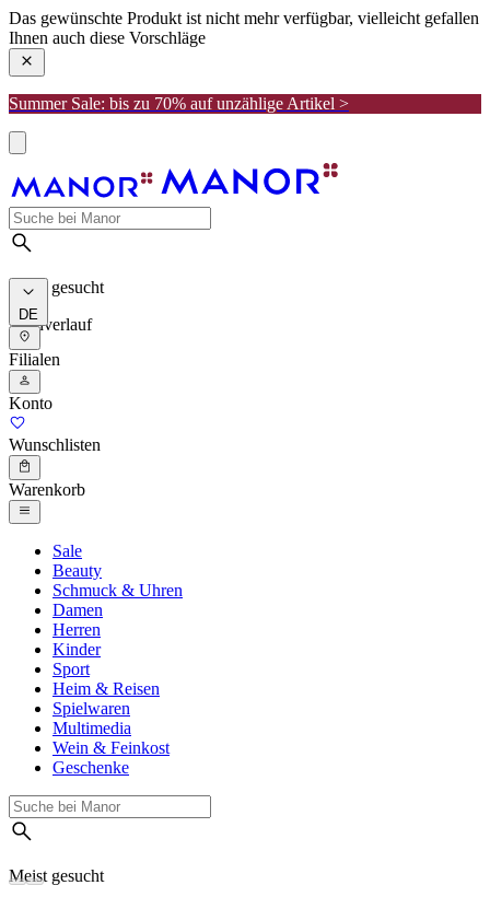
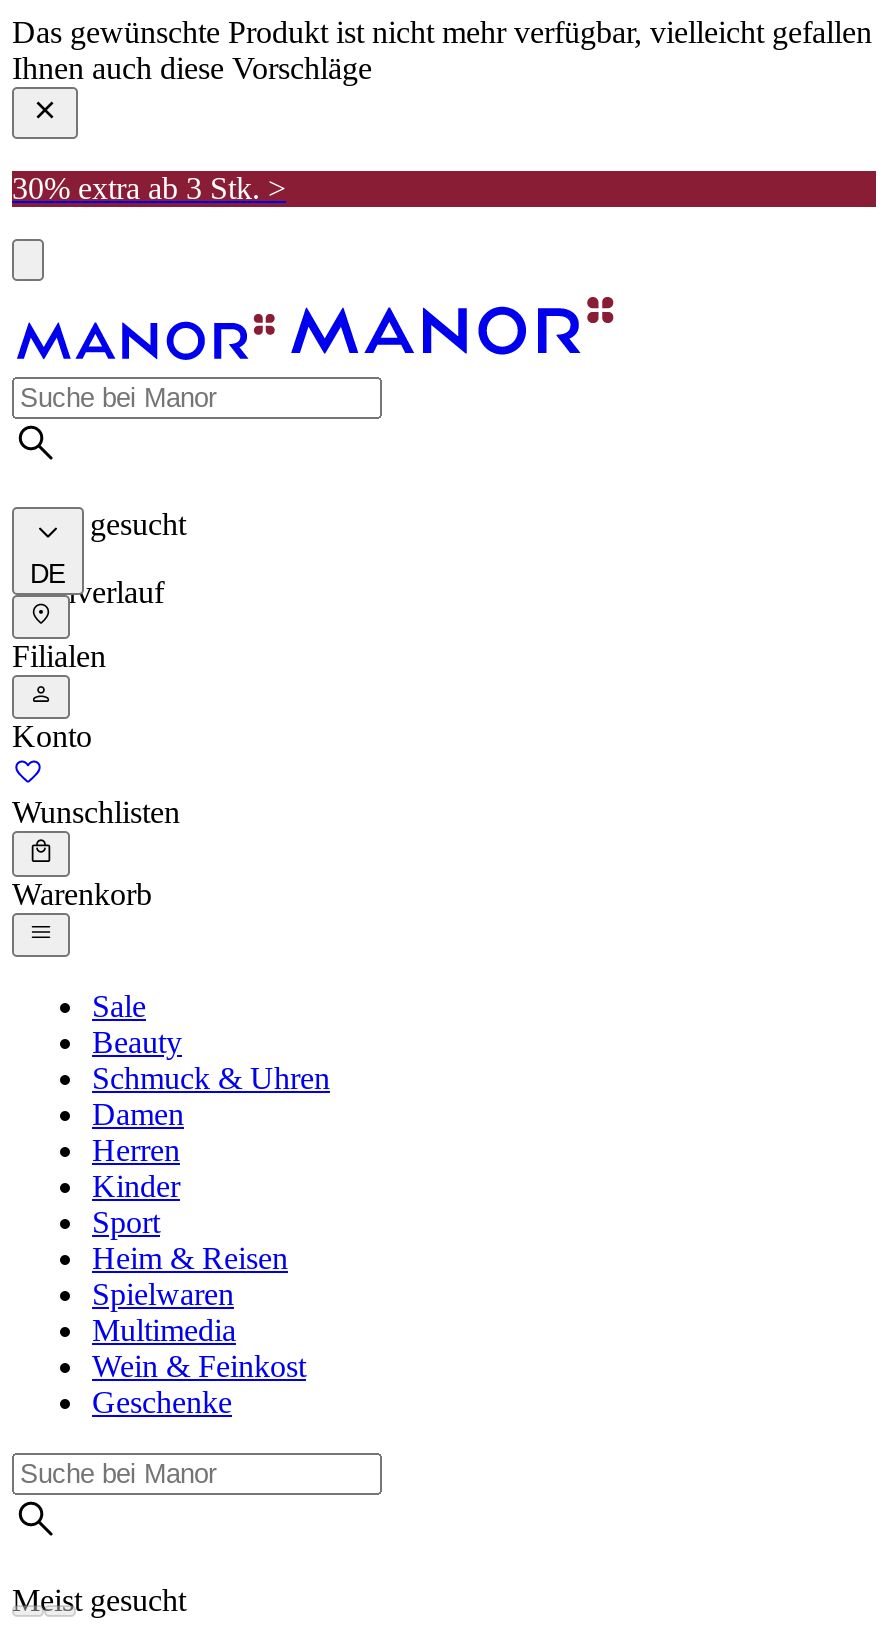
[9,94,349,112] Summer Sale: bis zu 70% auf unzählige Artikel > -> [12,170,286,204] 30% extra ab 3 Stk. >

